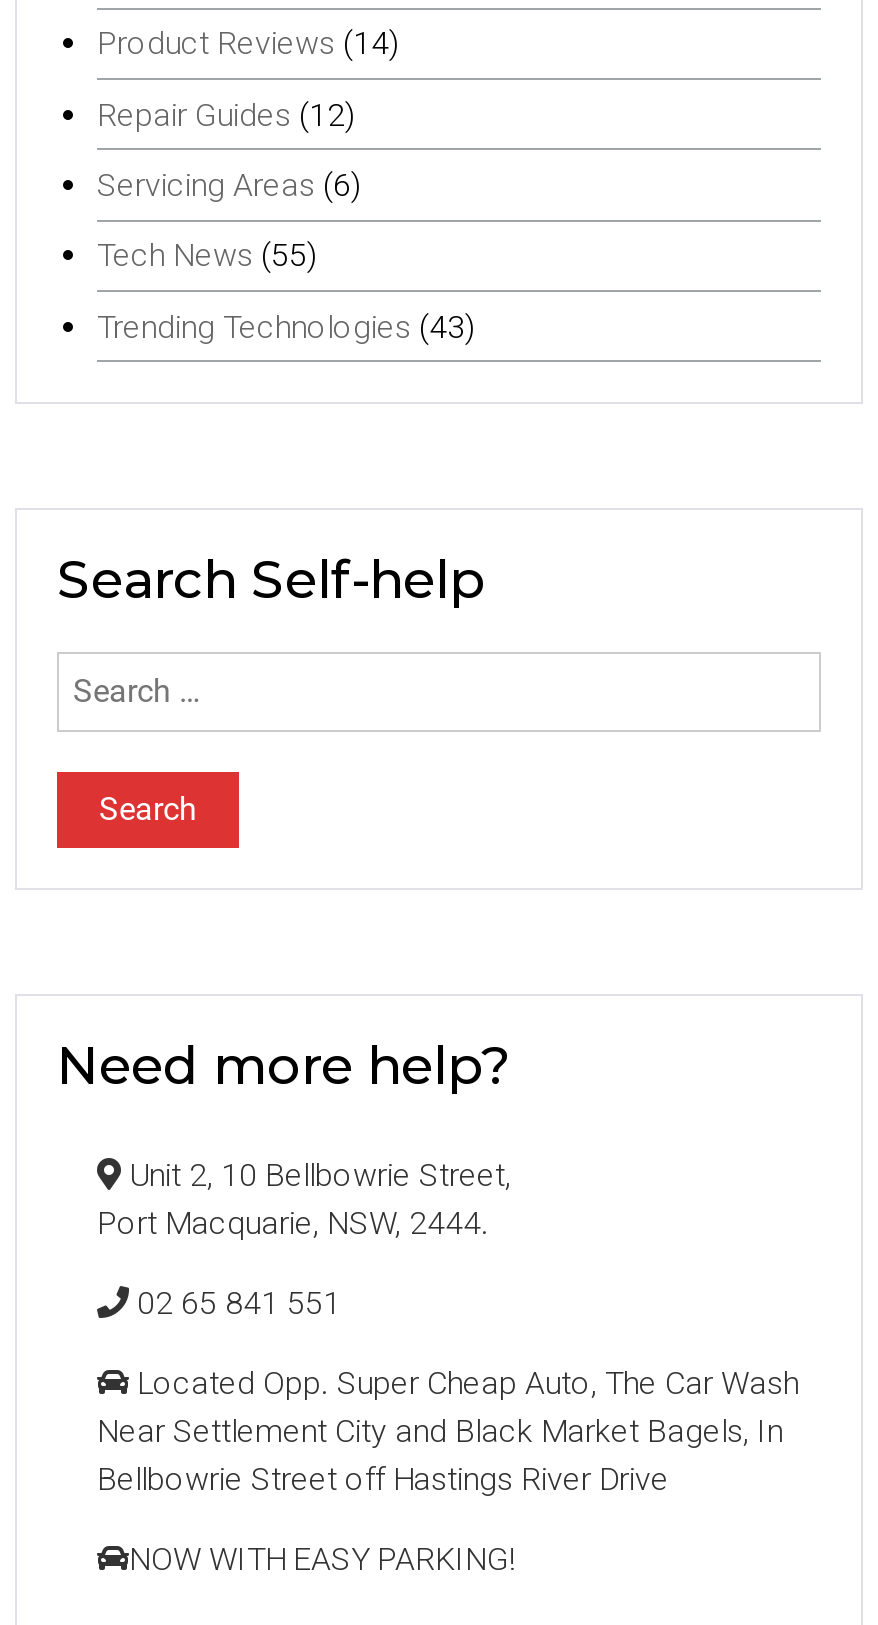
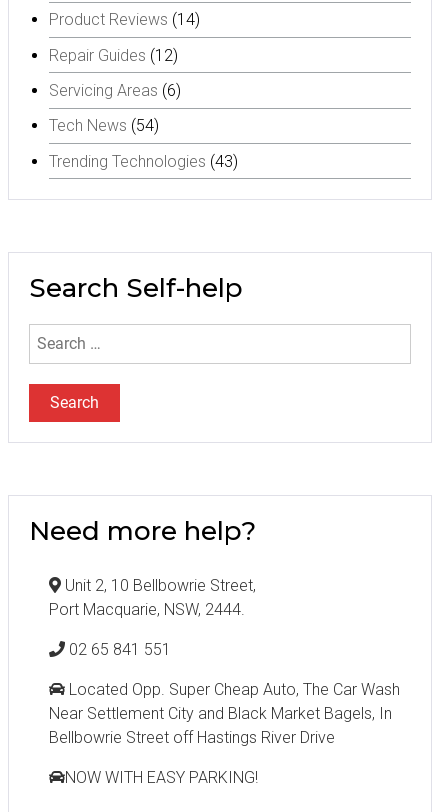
[97,237,317,275] Tech News (55) -> [49,116,159,135] Tech News (54)

